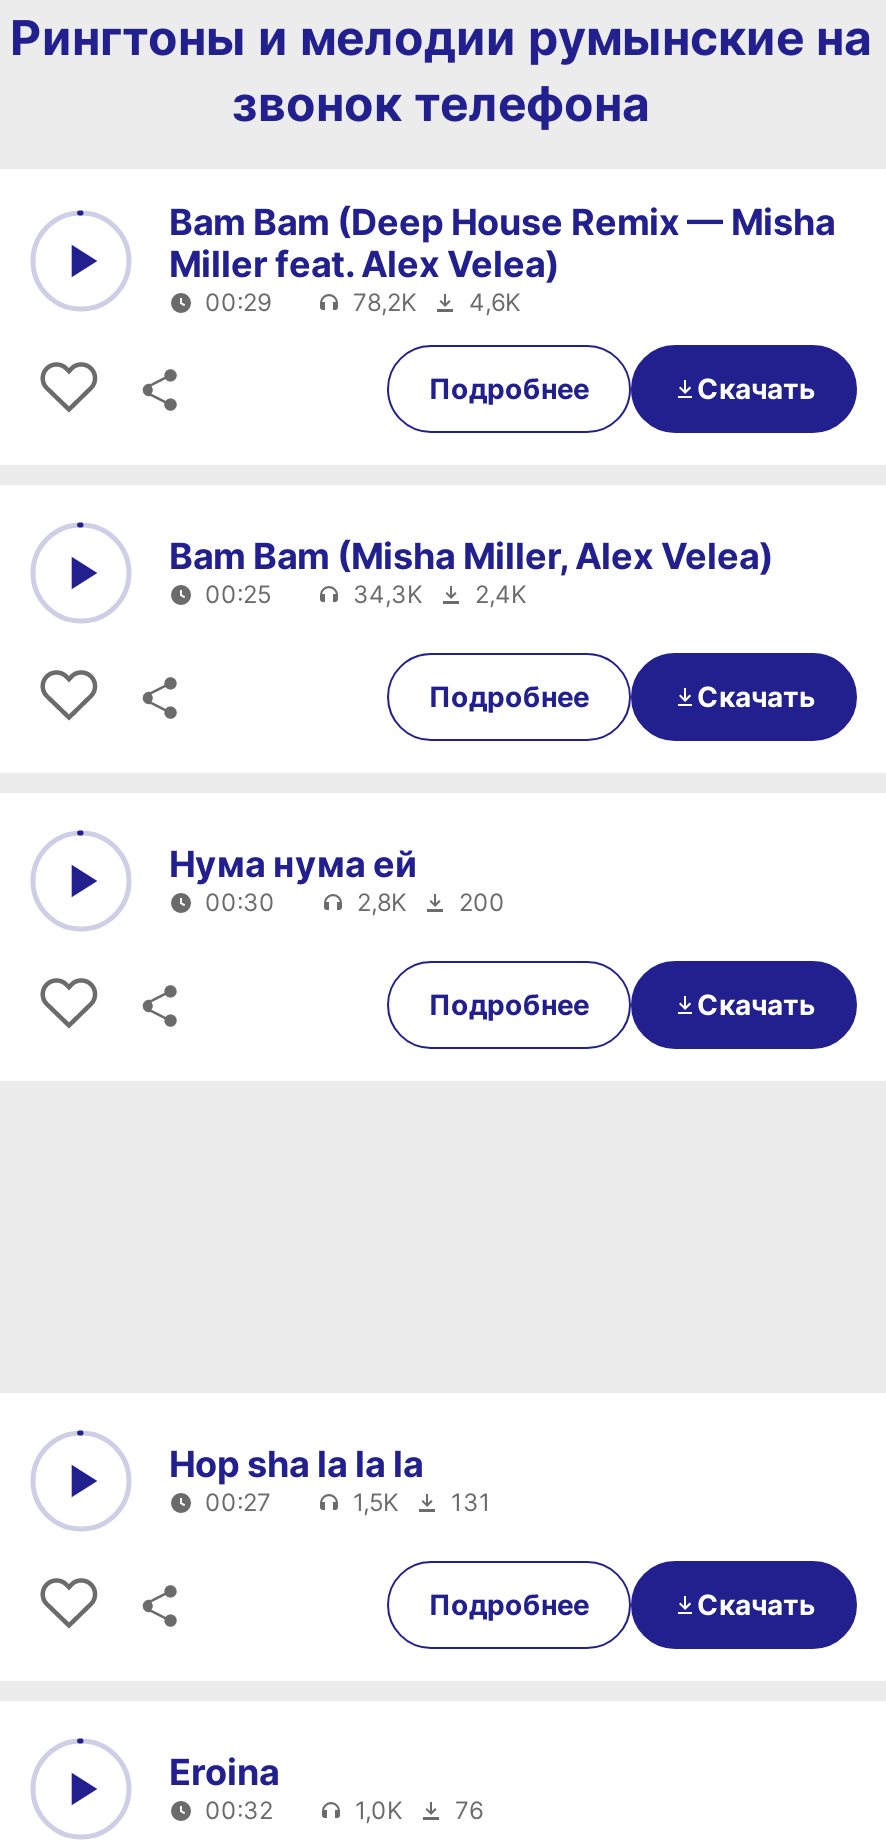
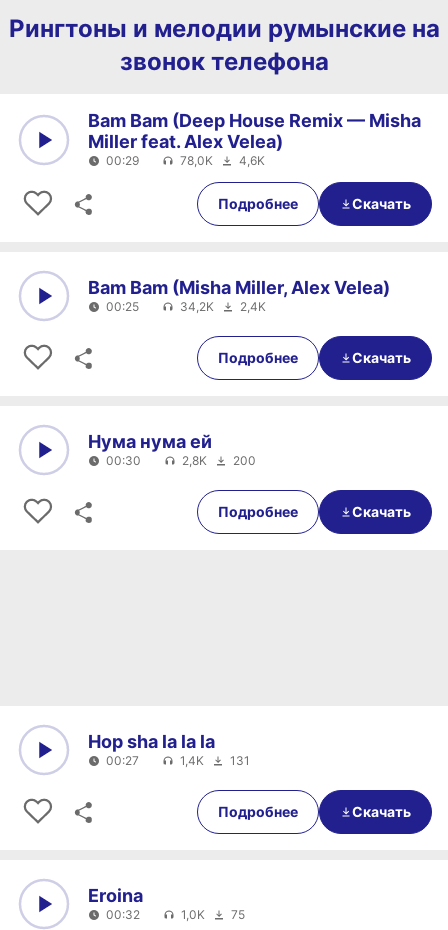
[353,287,521,317] 78,2K 4,6K -> [180,153,265,168] 78,0K 4,6K
[353,578,527,608] 34,3K 2,4K -> [180,298,266,313] 34,2K 2,4K
[353,1486,491,1516] 1,5K 131 -> [180,752,250,767] 1,4K 131
[355,1794,483,1824] 1,0K 76 -> [181,906,245,921] 1,0K 75

